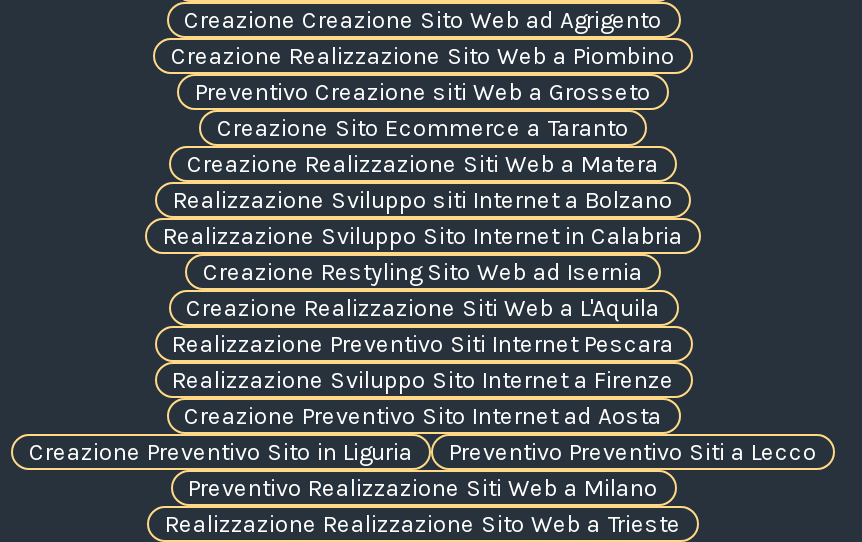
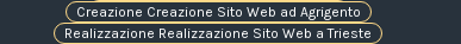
[29,41,817,501] Creazione Realizzazione Sito Web a Piombino | Preventivo Creazione siti Web a Grosseto | Creazione Sito Ecommerce a Taranto | Creazione Realizzazione Siti Web a Matera | Realizzazione Sviluppo siti Internet a Bolzano | Realizzazione Sviluppo Sito Internet in Calabria | Creazione Restyling Sito Web ad Isernia | Creazione Realizzazione Siti Web a L'Aquila | Realizzazione Preventivo Siti Internet Pescara | Realizzazione Sviluppo Sito Internet a Firenze | Creazione Preventivo Sito Internet ad Aosta | Creazione Preventivo Sito in Liguria | Preventivo Preventivo Siti a Lecco | Preventivo Realizzazione Siti Web a Milano -> none

